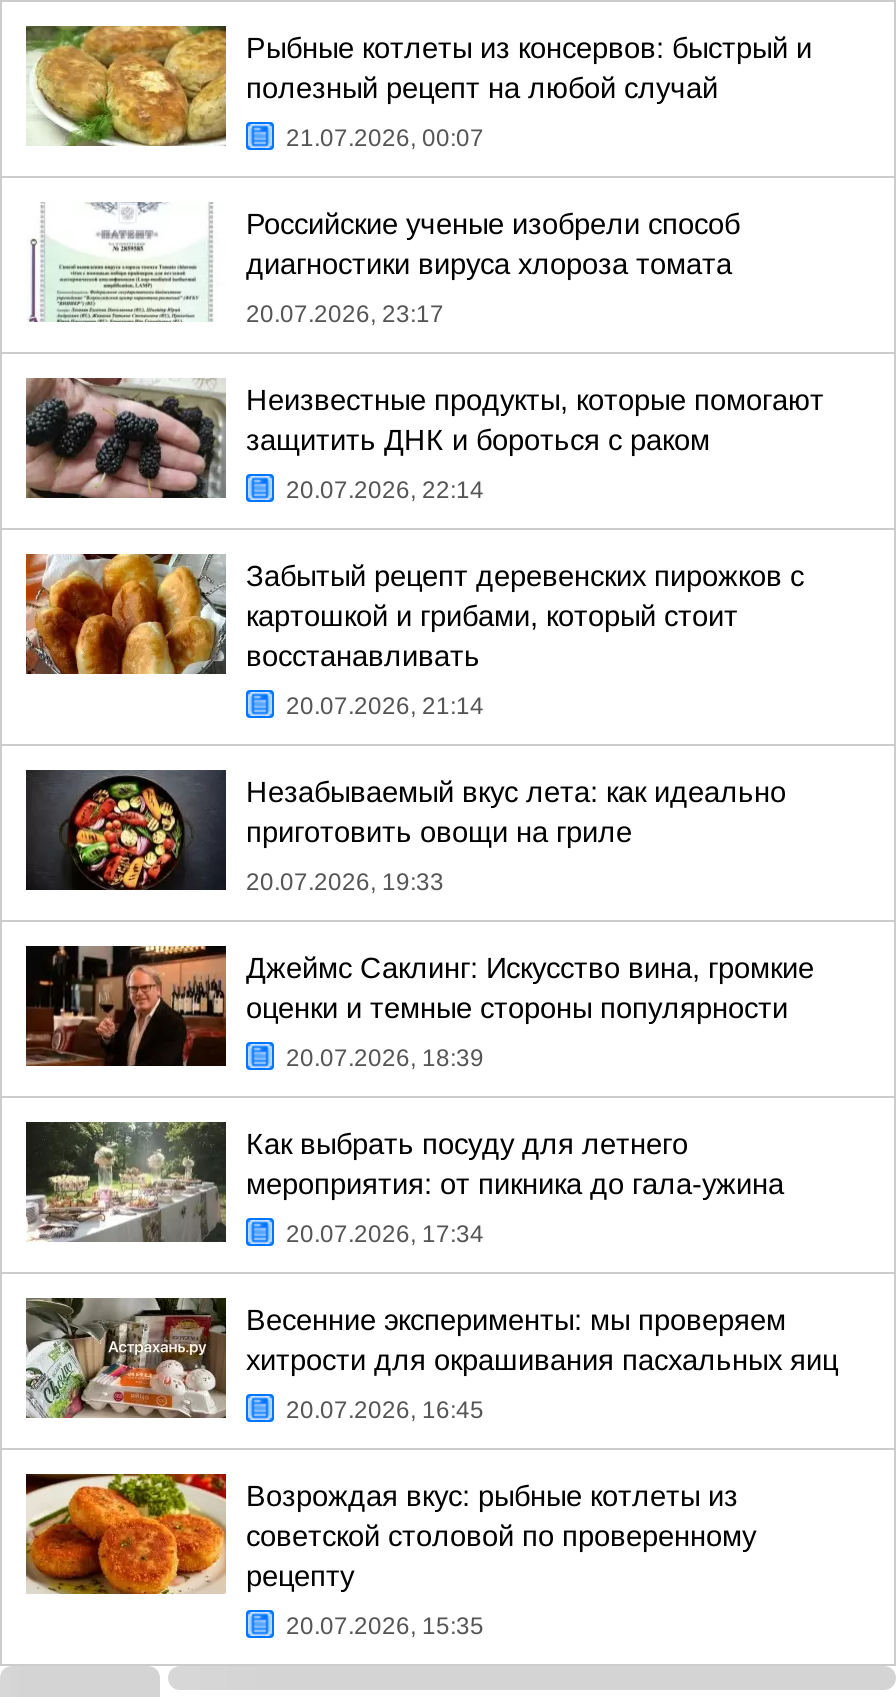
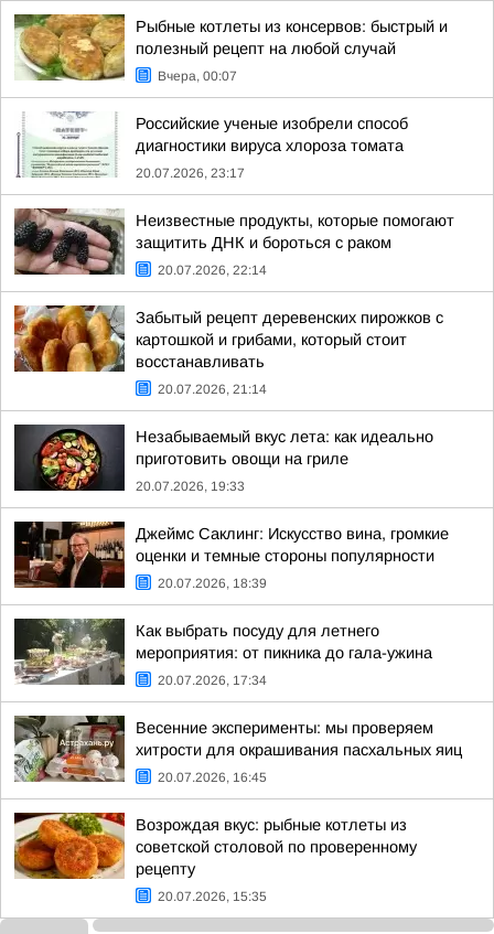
[286,124,484,152] 21.07.2026, 00:07 -> [158,68,237,84] Вчера, 00:07

